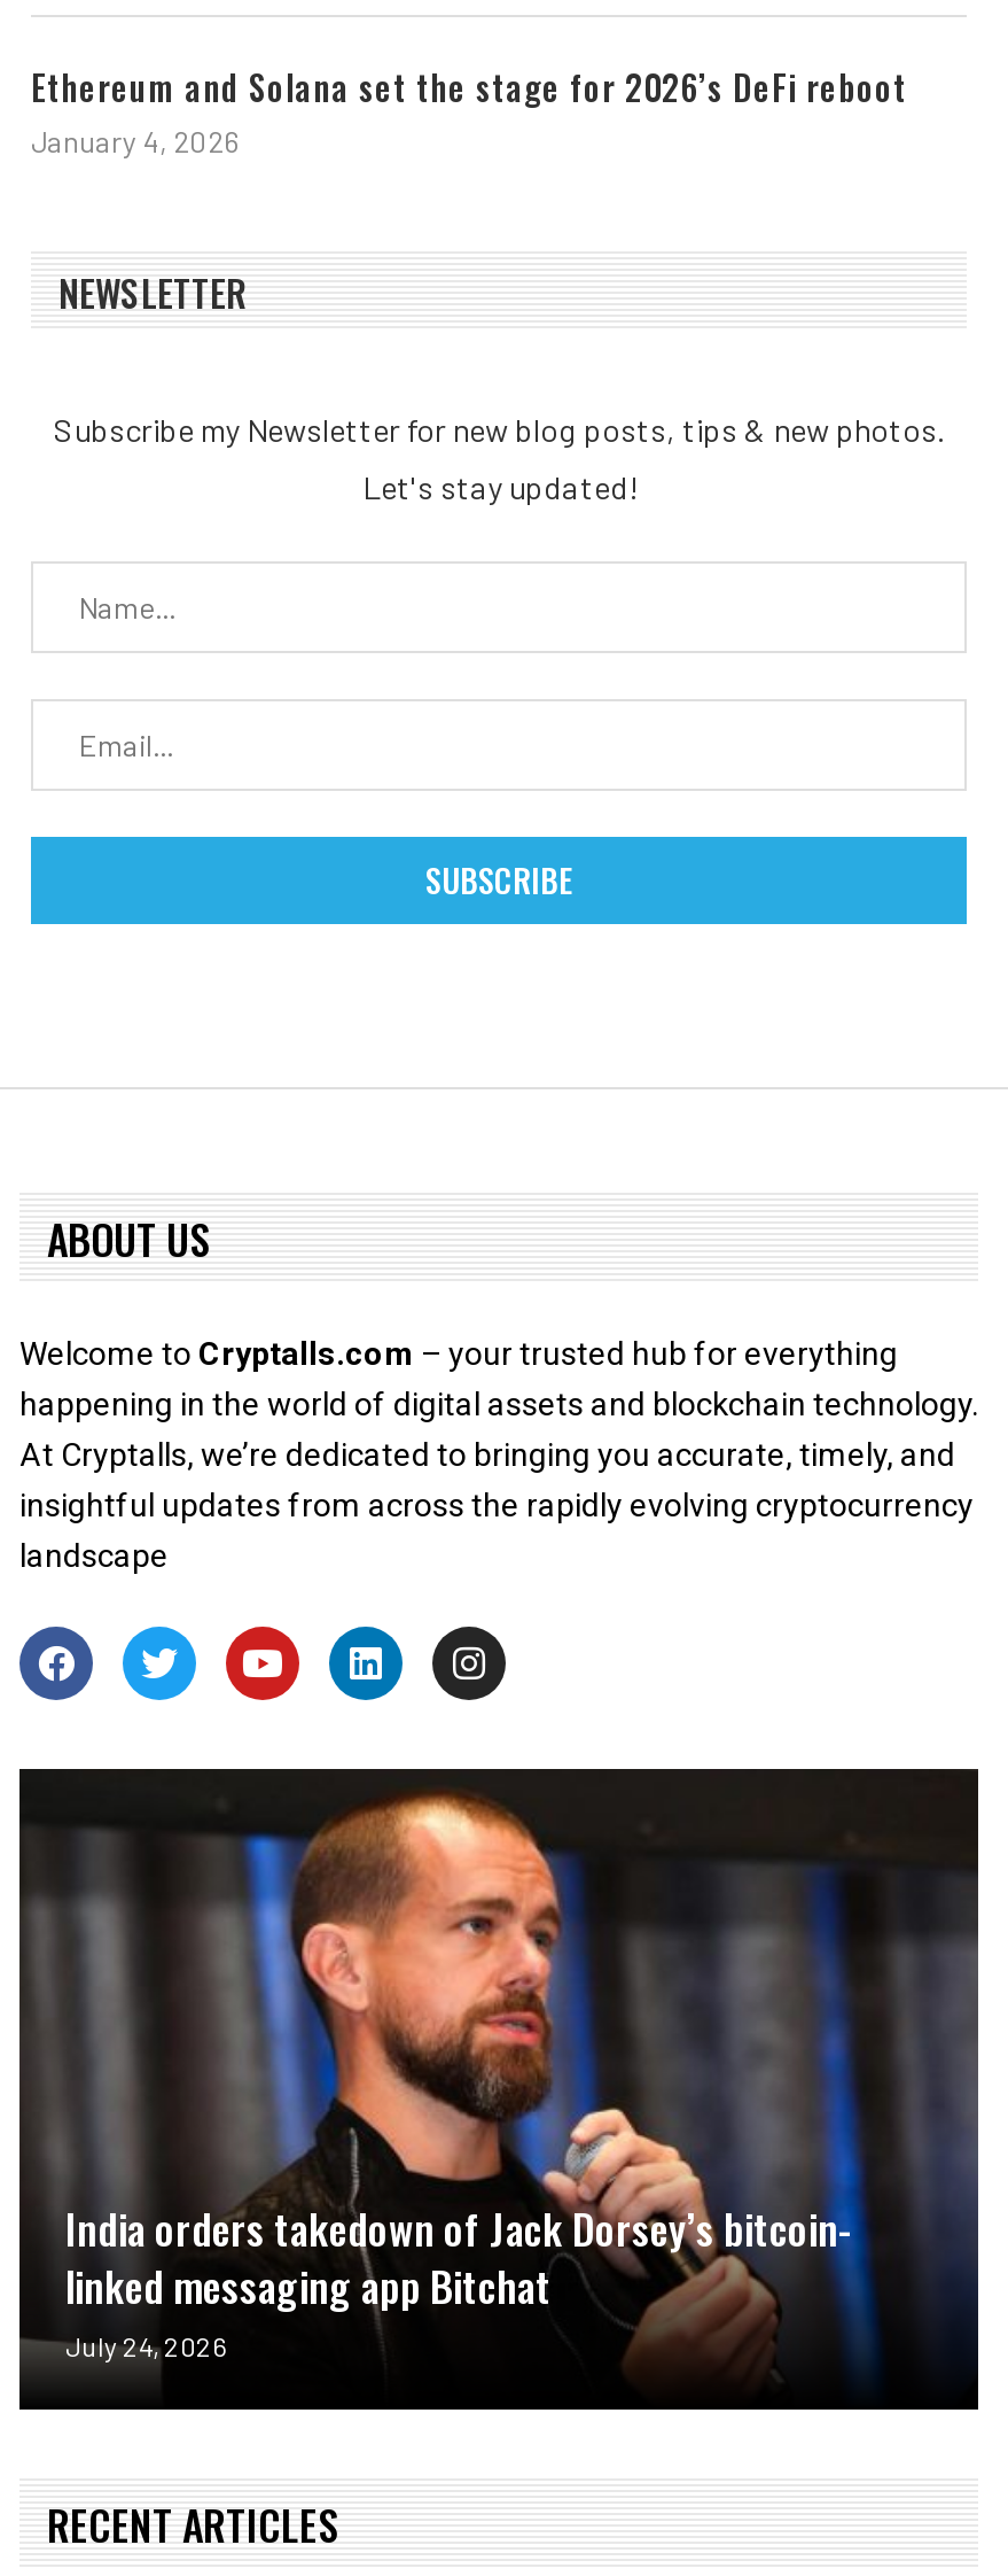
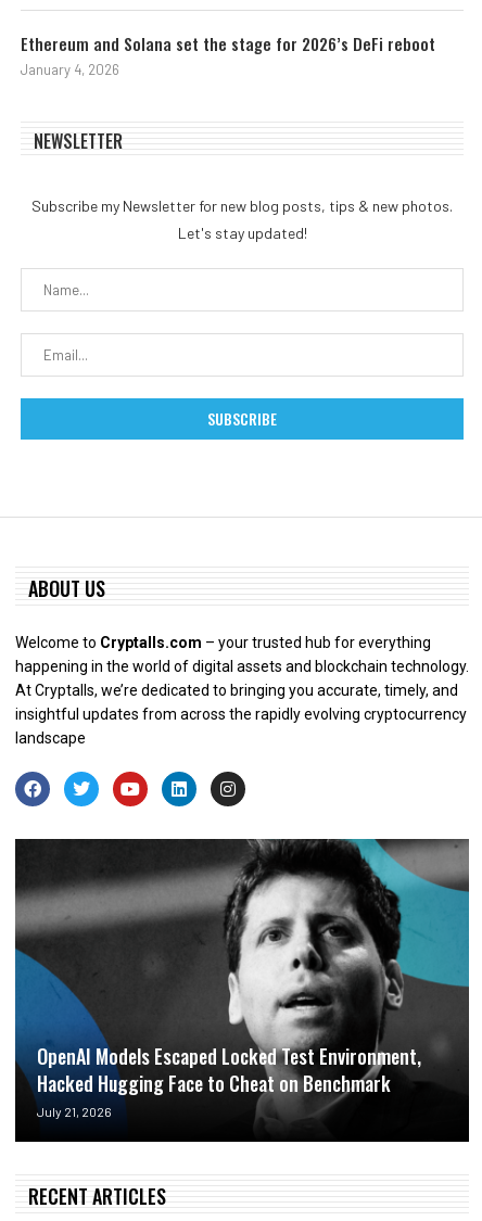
[17,1767,980,2375] [image] | India orders takedown of Jack Dorsey’s bitcoin- | linked messaging app Bitchat | July 24, 2026 -> [14,838,470,1125] [image] | OpenAI Models Escaped Locked Test Environment, | Hacked Hugging Face to Cheat on Benchmark | July 21, 2026

